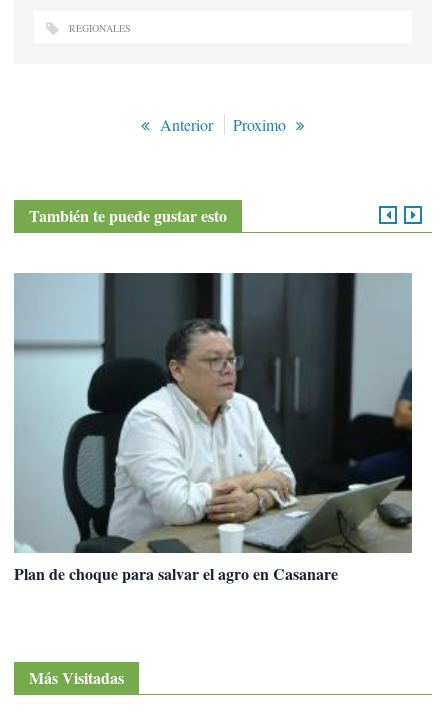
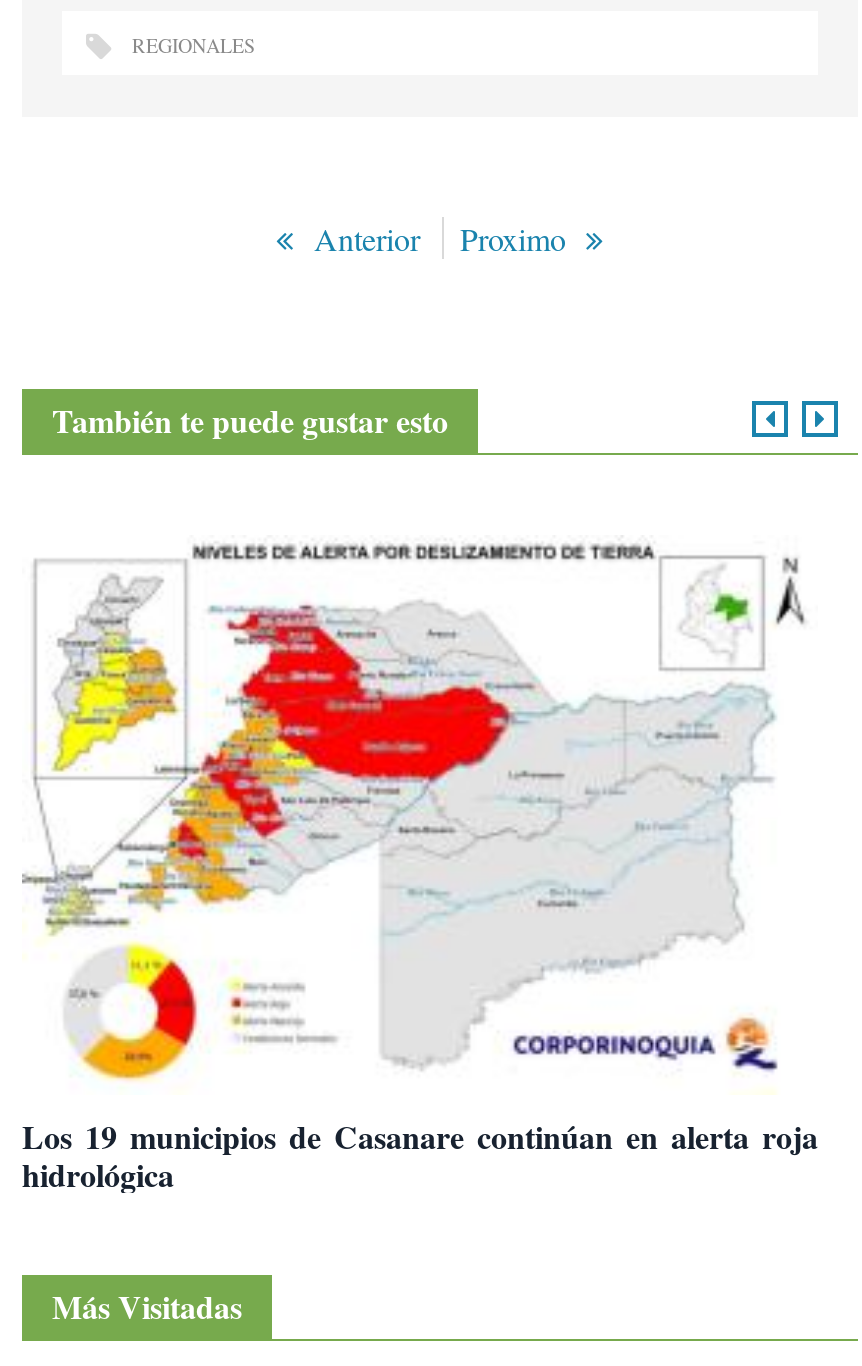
[13,272,413,585] [image] | Plan de choque para salvar el agro en Casanare -> [22,535,818,1196] [image] | Los 19 municipios de Casanare continúan en alerta roja | hidrológica

